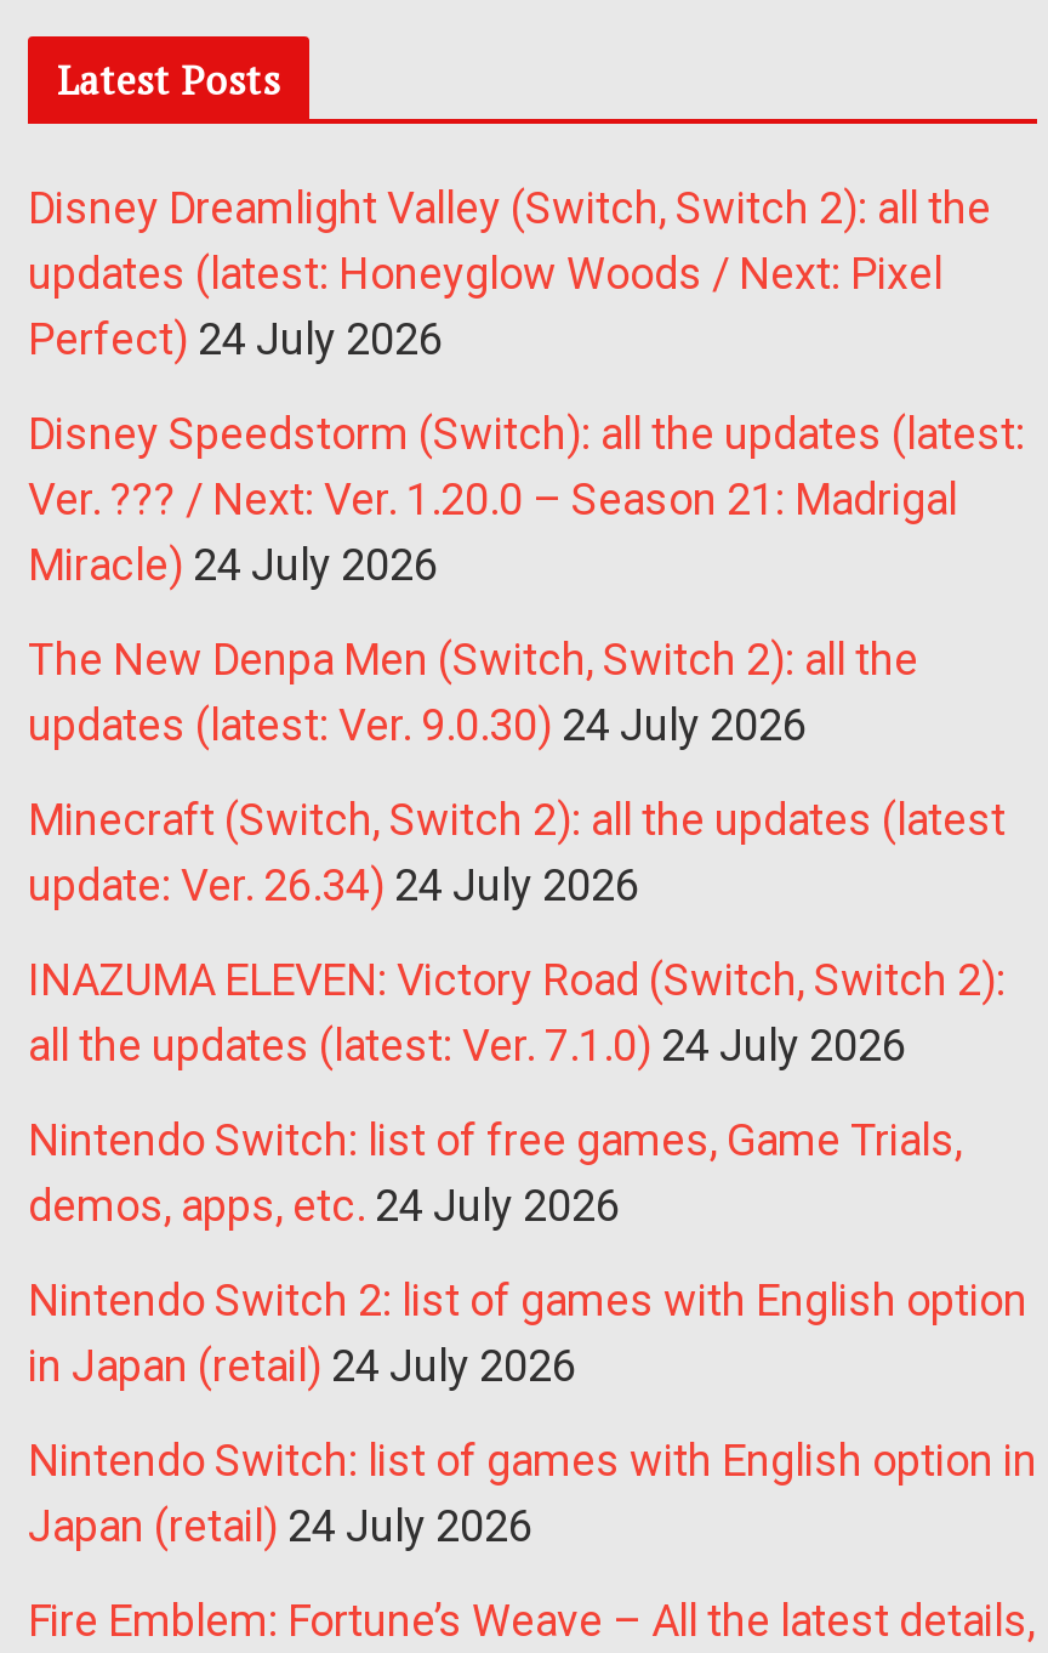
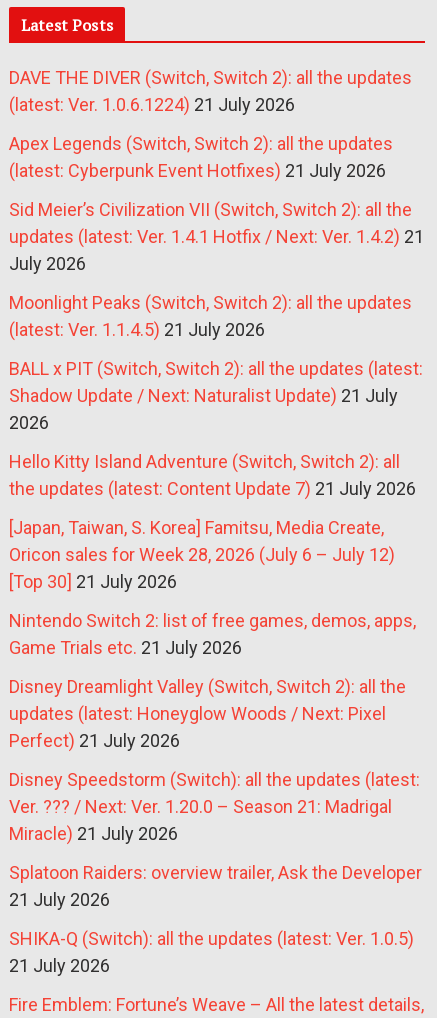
none -> [9,67,424,658] DAVE THE DIVER (Switch, Switch 2): all the updates | (latest: Ver. 1.0.6.1224) 21 July 2026 | Apex Legends (Switch, Switch 2): all the updates | (latest: Cyberpunk Event Hotfixes) 21 July 2026 | Sid Meier’s Civilization VII (Switch, Switch 2): all the | updates (latest: Ver. 1.4.1 Hotfix / Next: Ver. 1.4.2) 21 | July 2026 | Moonlight Peaks (Switch, Switch 2): all the updates | (latest: Ver. 1.1.4.5) 21 July 2026 | BALL x PIT (Switch, Switch 2): all the updates (latest: | Shadow Update / Next: Naturalist Update) 21 July | 2026 | Hello Kitty Island Adventure (Switch, Switch 2): all | the updates (latest: Content Update 7) 21 July 2026 | [Japan, Taiwan, S. Korea] Famitsu, Media Create, | Oricon sales for Week 28, 2026 (July 6 – July 12) | [Top 30] 21 July 2026 | Nintendo Switch 2: list of free games, demos, apps, | Game Trials etc. 21 July 2026
moved [28,182,991,298] -> [9,676,406,724]: Disney Dreamlight Valley (Switch, Switch 2): all the | updates (latest: Honeyglow Woods / Next: Pixel
[28,313,443,364] Perfect) 24 July 2026 -> [9,730,180,751] Perfect) 21 July 2026
moved [28,407,1025,524] -> [9,769,420,817]: Disney Speedstorm (Switch): all the updates (latest: | Ver. ??? / Next: Ver. 1.20.0 – Season 21: Madrigal
[28,538,1037,1551] Miracle) 24 July 2026 | The New Denpa Men (Switch, Switch 2): all the | updates (latest: Ver. 9.0.30) 24 July 2026 | Minecraft (Switch, Switch 2): all the updates (latest | update: Ver. 26.34) 24 July 2026 | INAZUMA ELEVEN: Victory Road (Switch, Switch 2): | all the updates (latest: Ver. 7.1.0) 24 July 2026 | Nintendo Switch: list of free games, Game Trials, | demos, apps, etc. 24 July 2026 | Nintendo Switch 2: list of games with English option | in Japan (retail) 24 July 2026 | Nintendo Switch: list of games with English option in | Japan (retail) 24 July 2026 -> [9,823,422,976] Miracle) 21 July 2026 | Splatoon Raiders: overview trailer, Ask the Developer | 21 July 2026 | SHIKA-Q (Switch): all the updates (latest: Ver. 1.0.5) | 21 July 2026

